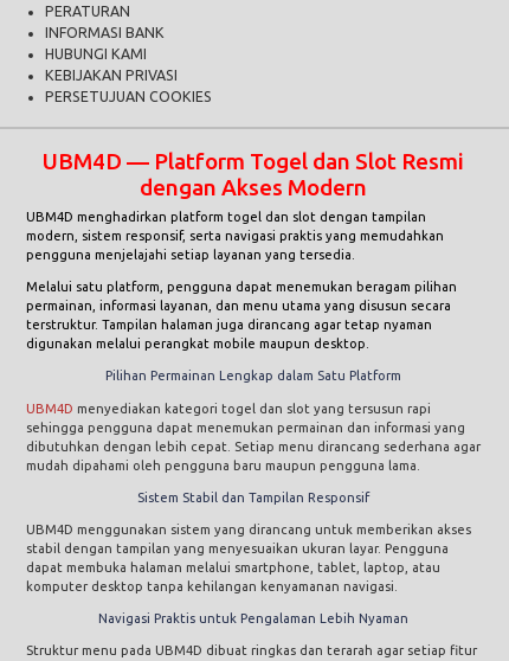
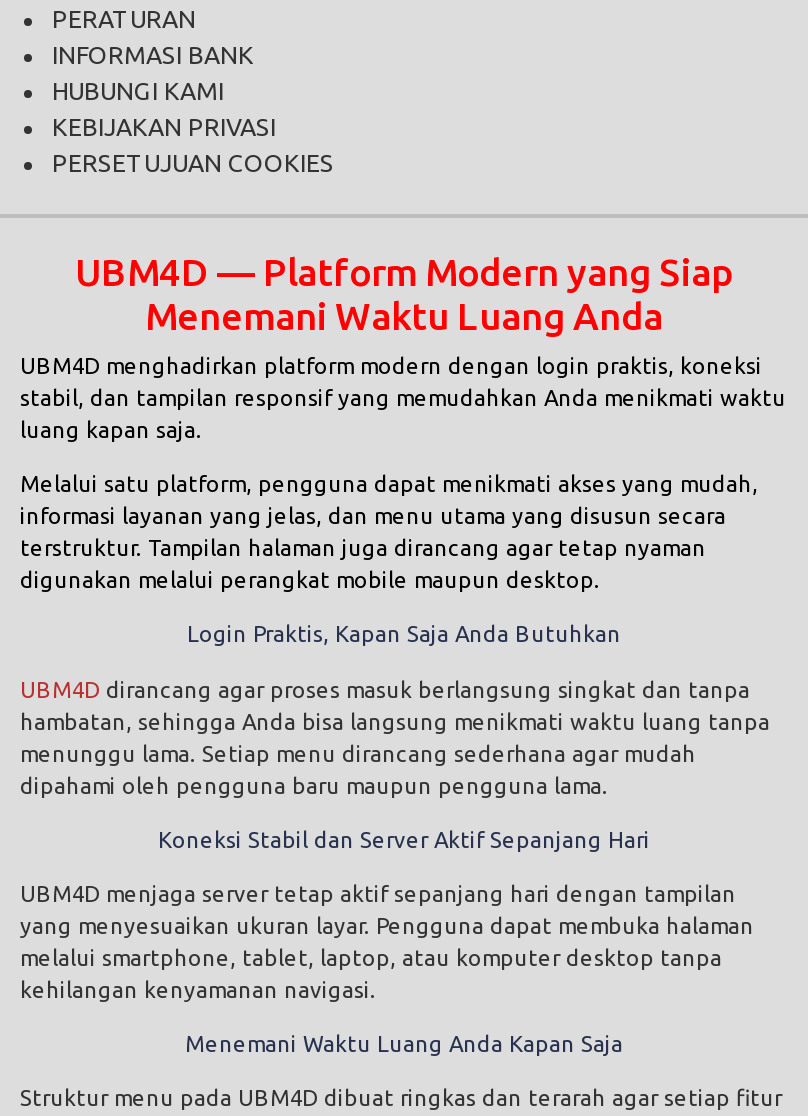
[26,149,464,262] UBM4D — Platform Togel dan Slot Resmi | dengan Akses Modern | UBM4D menghadirkan platform togel dan slot dengan tampilan | modern, sistem responsif, serta navigasi praktis yang memudahkan | pengguna menjelajahi setiap layanan yang tersedia. -> [20,251,786,442] UBM4D — Platform Modern yang Siap | Menemani Waktu Luang Anda | UBM4D menghadirkan platform modern dengan login praktis, koneksi | stabil, dan tampilan responsif yang memudahkan Anda menikmati waktu | luang kapan saja.
[26,280,457,313] Melalui satu platform, pengguna dapat menemukan beragam pilihan | permainan, informasi layanan, dan menu utama yang disusun secara -> [20,473,758,529] Melalui satu platform, pengguna dapat menikmati akses yang mudah, | informasi layanan yang jelas, dan menu utama yang disusun secara
[105,369,401,383] Pilihan Permainan Lengkap dalam Satu Platform -> [187,623,621,647] Login Praktis, Kapan Saja Anda Butuhkan
[26,401,481,472] UBM4D menyediakan kategori togel dan slot yang tersusun rapi | sehingga pengguna dapat menemukan permainan dan informasi yang | dibutuhkan dengan lebih cepat. Setiap menu dirancang sederhana agar | mudah dipahami oleh pengguna baru maupun pengguna lama. -> [20,677,770,797] UBM4D dirancang agar proses masuk berlangsung singkat dan tanpa | hambatan, sehingga Anda bisa langsung menikmati waktu luang tanpa | menunggu lama. Setiap menu dirancang sederhana agar mudah | dipahami oleh pengguna baru maupun pengguna lama.
[137,490,369,504] Sistem Stabil dan Tampilan Responsif -> [158,828,650,852] Koneksi Stabil dan Server Aktif Sepanjang Hari
[26,522,471,593] UBM4D menggunakan sistem yang dirancang untuk memberikan akses | stabil dengan tampilan yang menyesuaikan ukuran layar. Pengguna | dapat membuka halaman melalui smartphone, tablet, laptop, atau | komputer desktop tanpa kehilangan kenyamanan navigasi. -> [20,882,754,1002] UBM4D menjaga server tetap aktif sepanjang hari dengan tampilan | yang menyesuaikan ukuran layar. Pengguna dapat membuka halaman | melalui smartphone, tablet, laptop, atau komputer desktop tanpa | kehilangan kenyamanan navigasi.
[98,611,408,626] Navigasi Praktis untuk Pengalaman Lebih Nyaman -> [185,1032,623,1056] Menemani Waktu Luang Anda Kapan Saja

